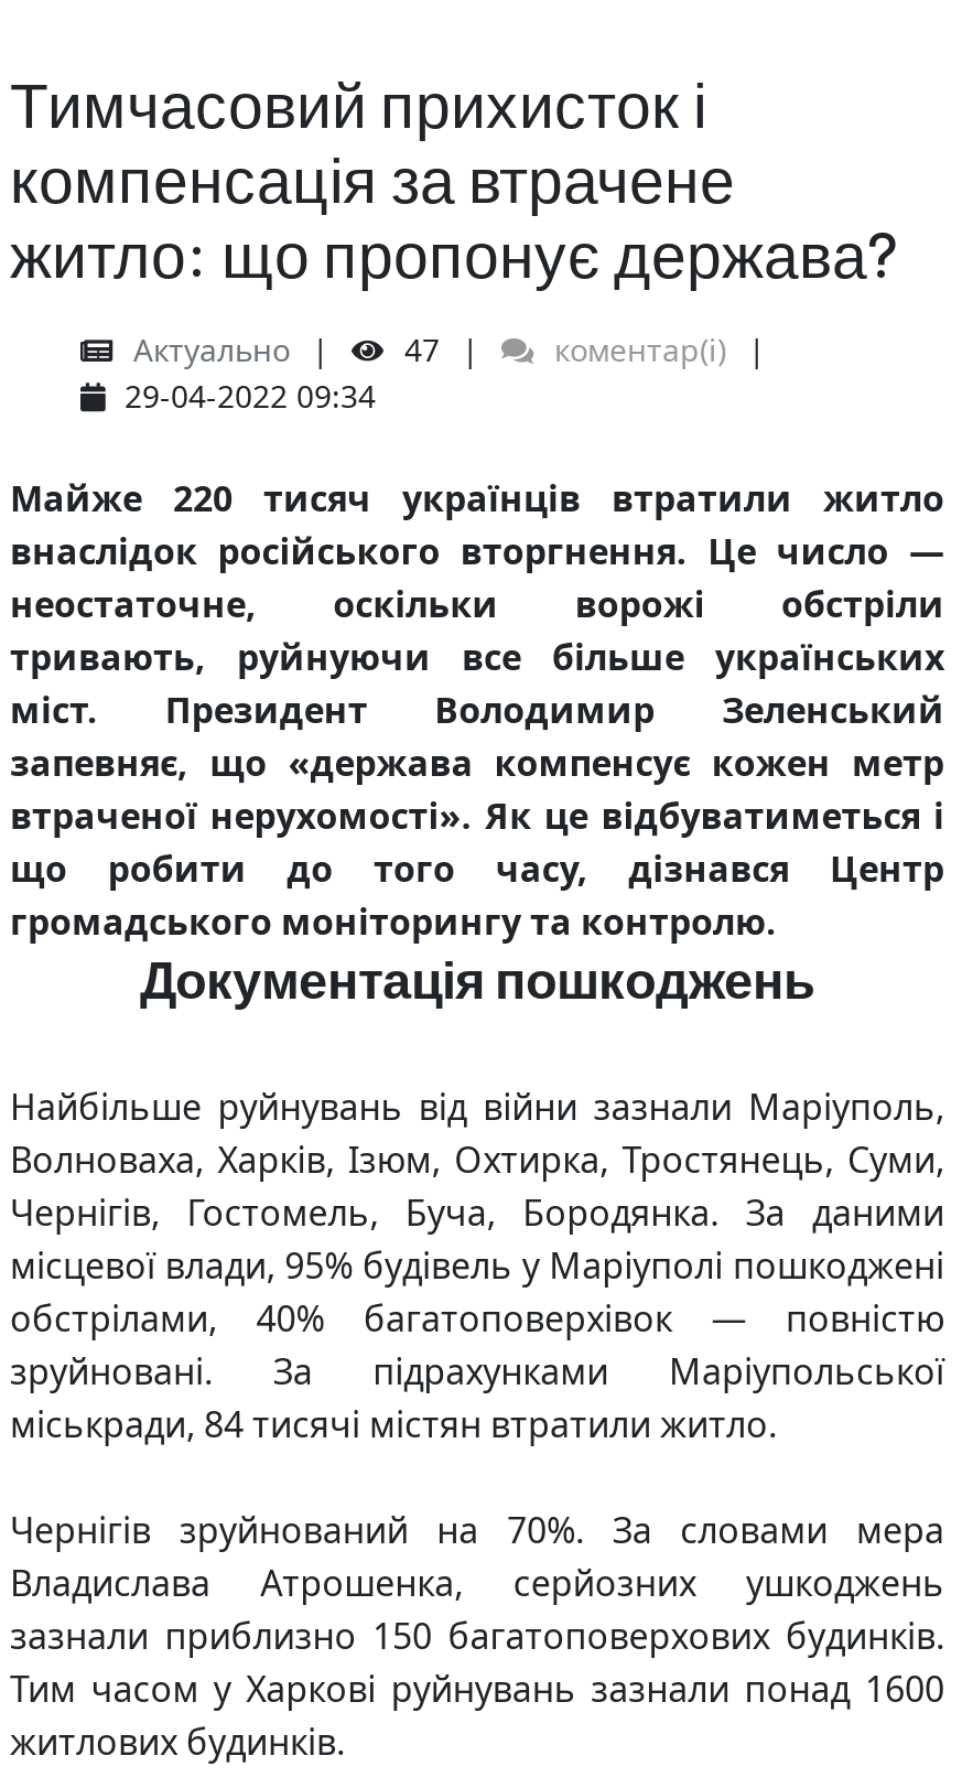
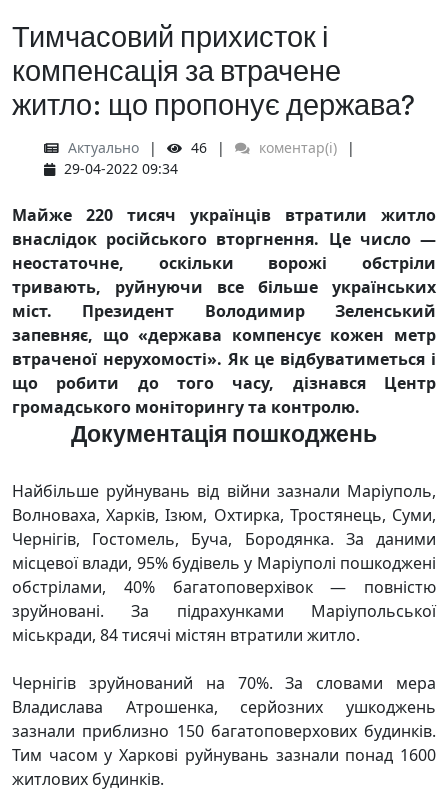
[396,328,440,370] 47 -> [187,138,207,157] 46

